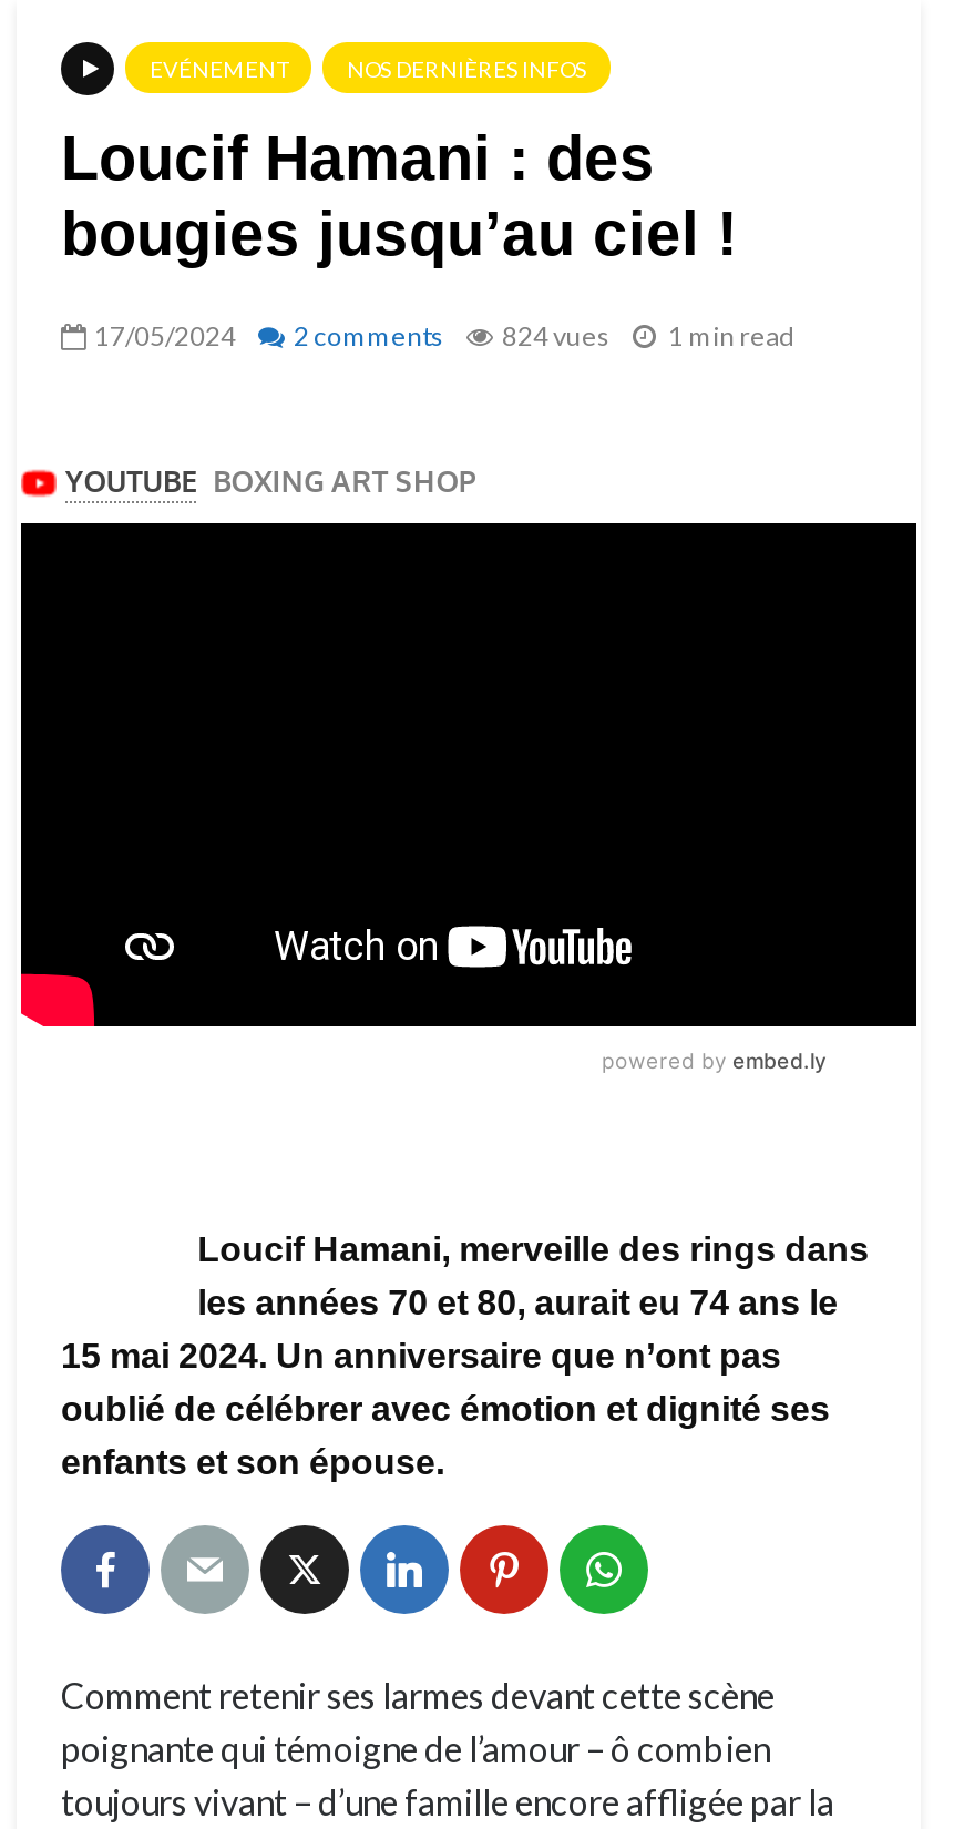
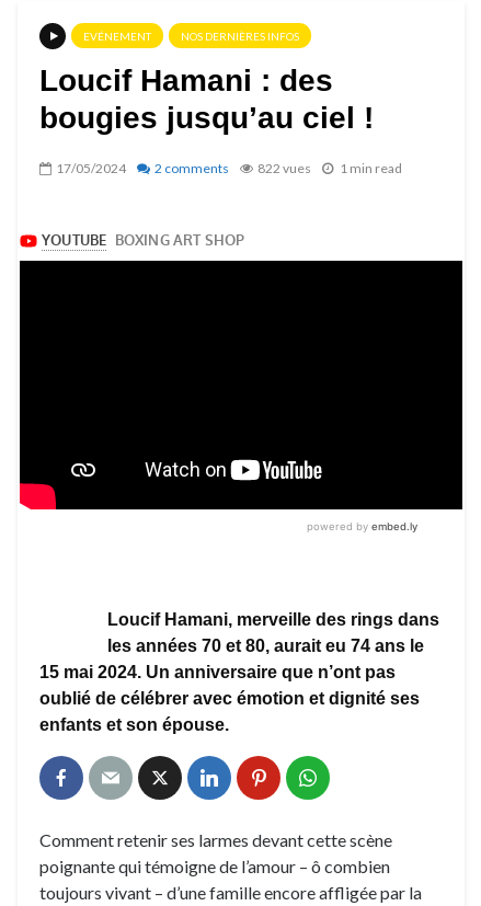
[94,319,794,352] 17/05/2024 2 comments 824 vues 1 min read -> [56,160,402,176] 17/05/2024 2 comments 822 vues 1 min read

